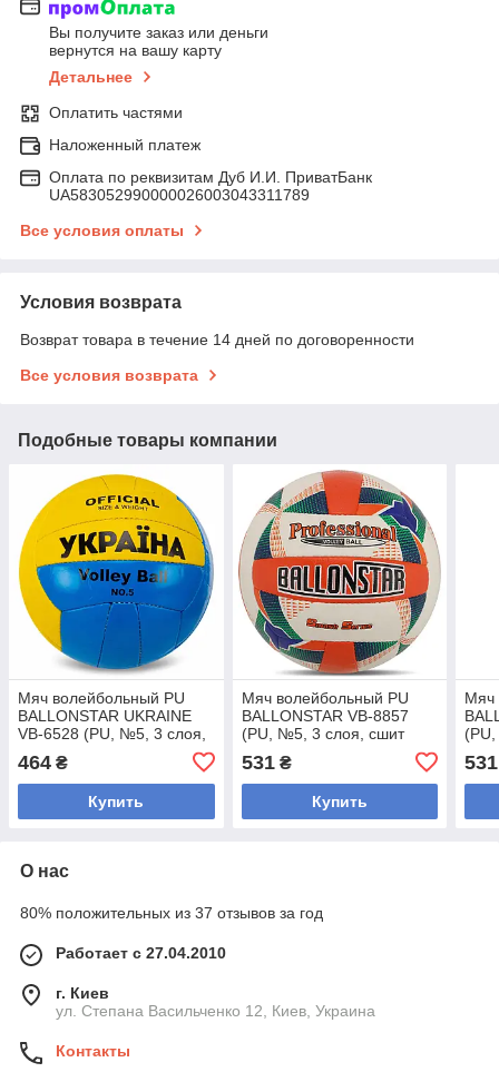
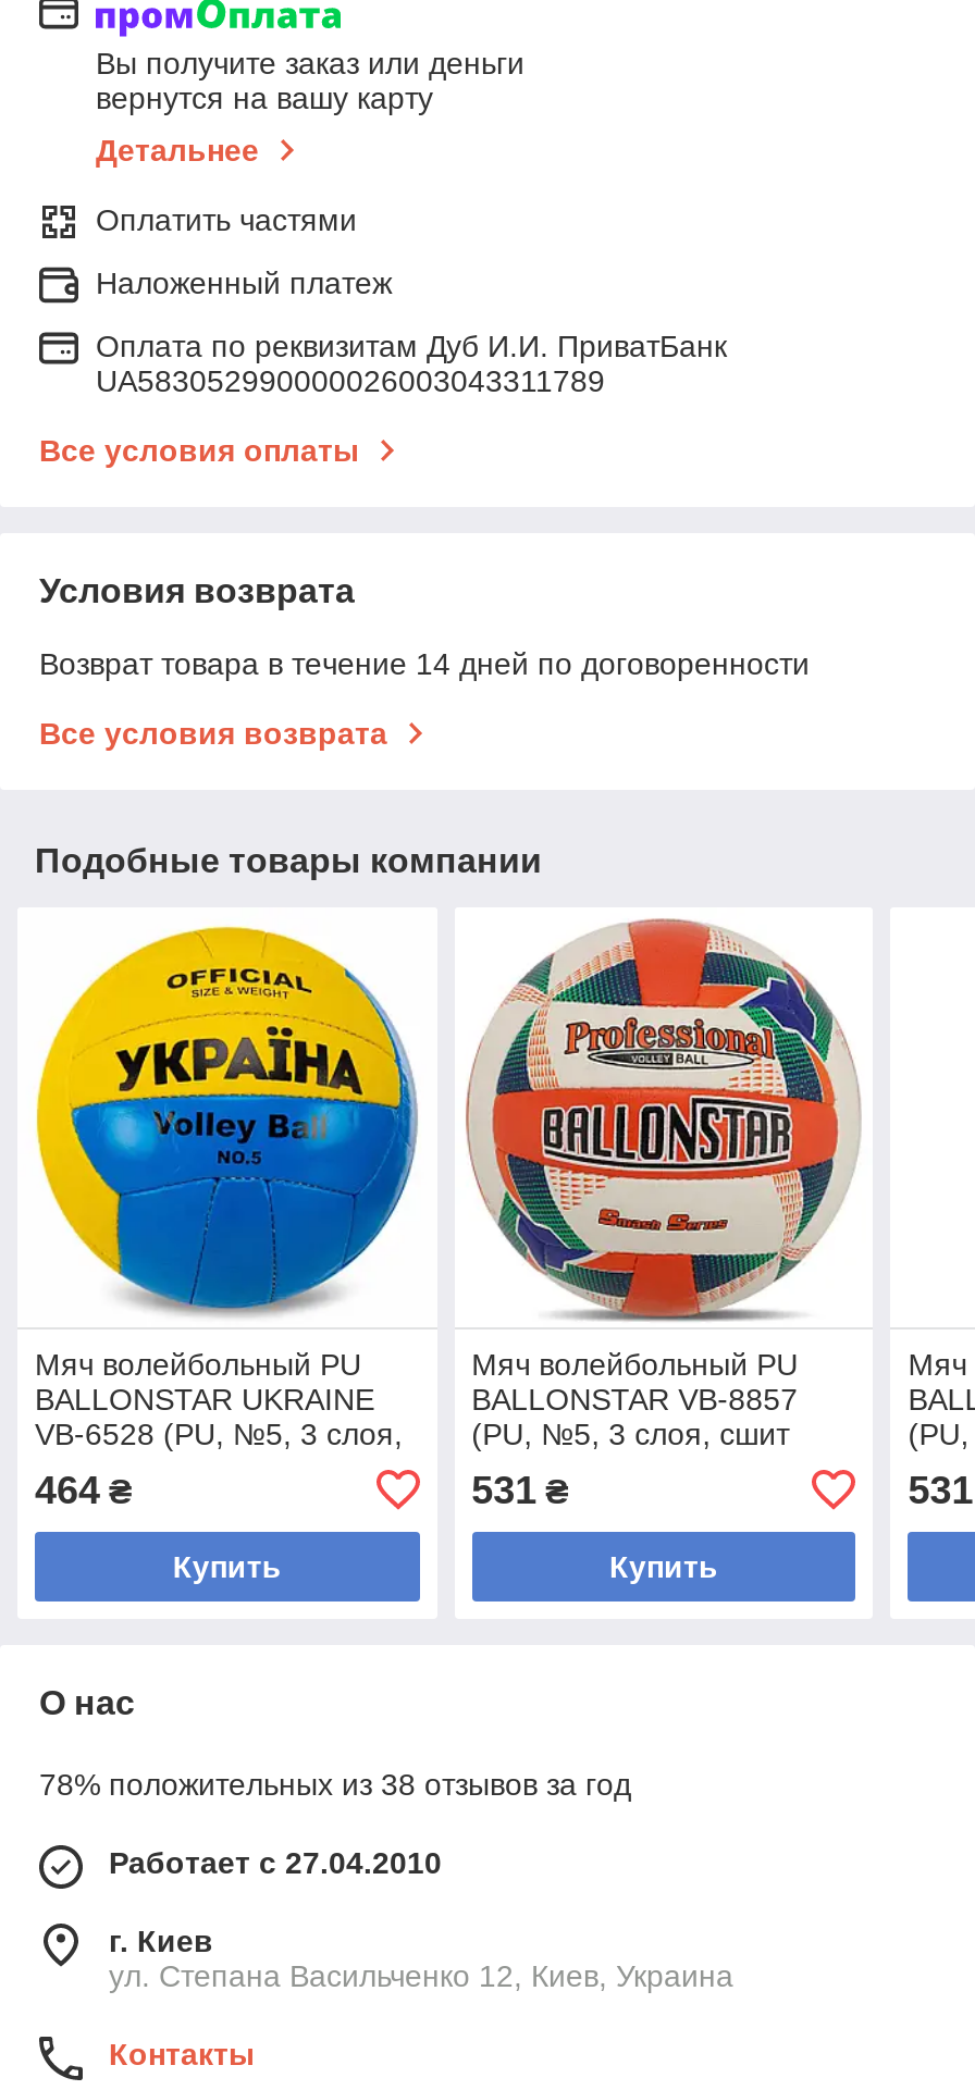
[20,904,323,921] 80% положительных из 37 отзывов за год -> [39,1766,631,1801] 78% положительных из 38 отзывов за год

